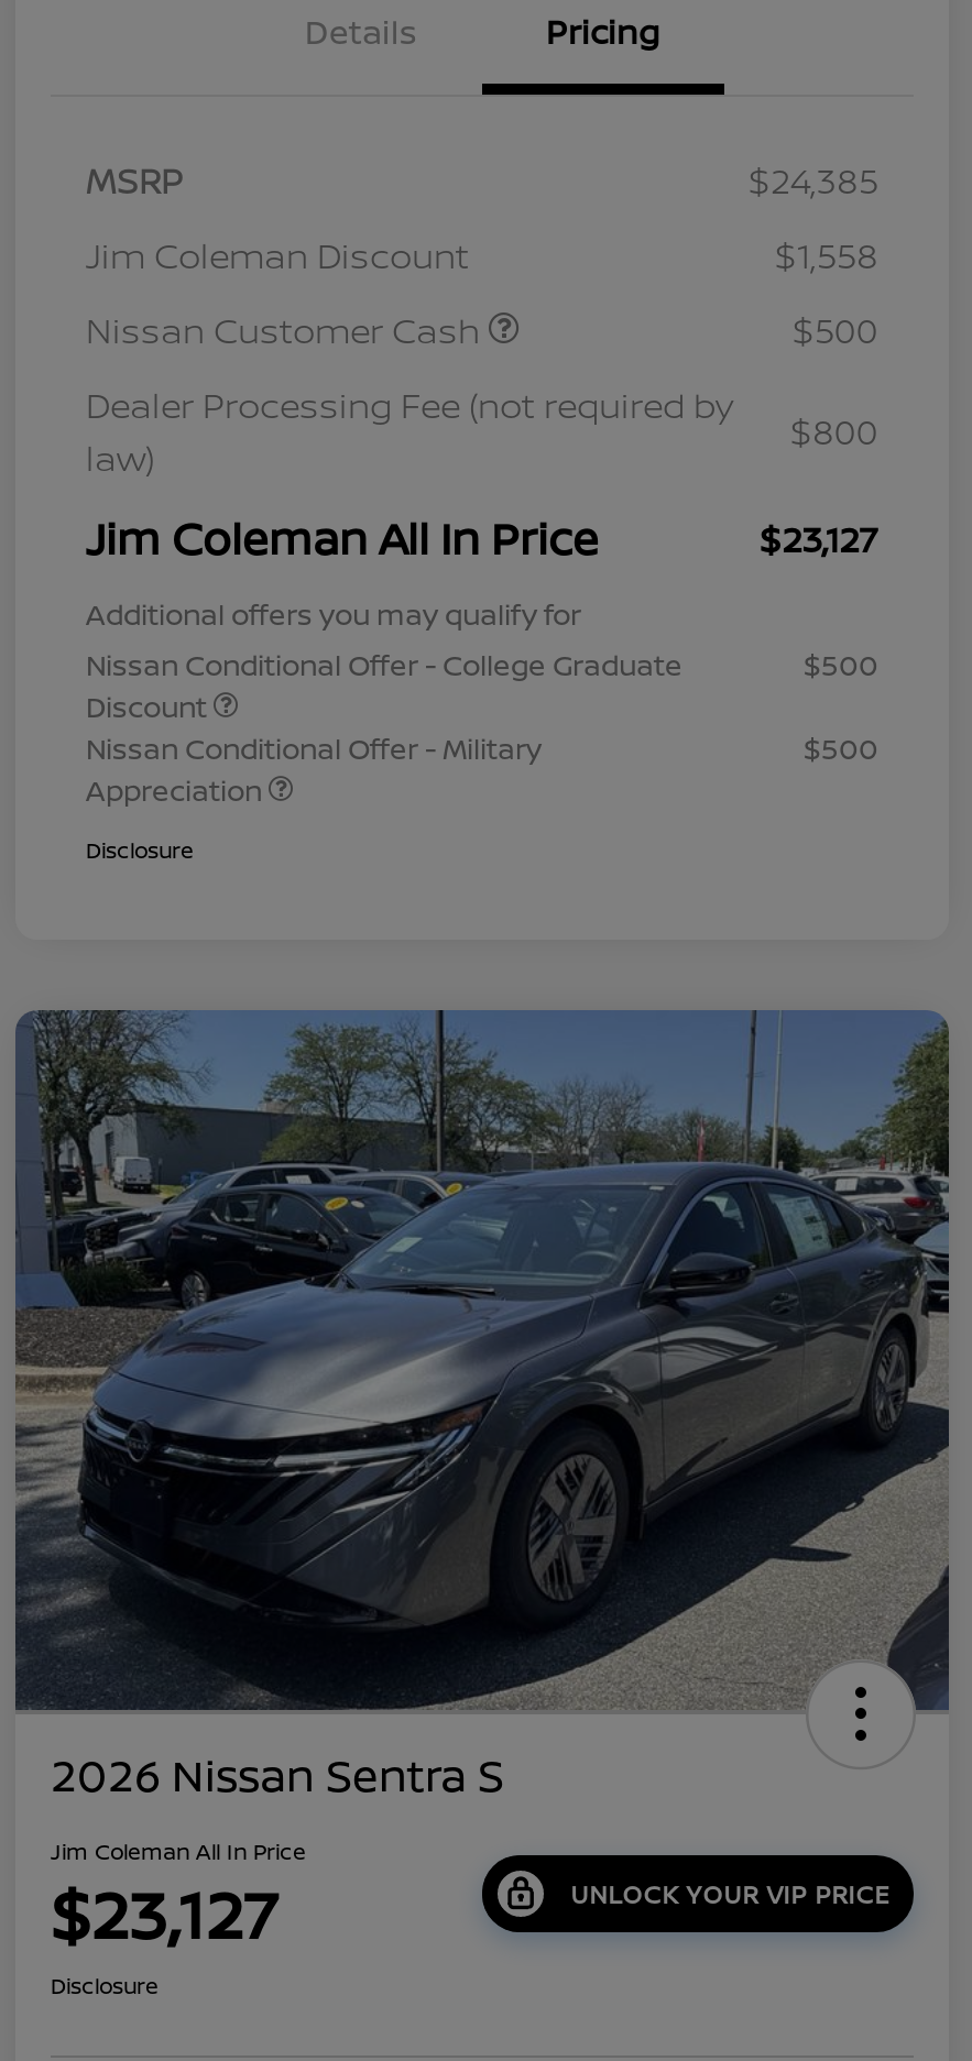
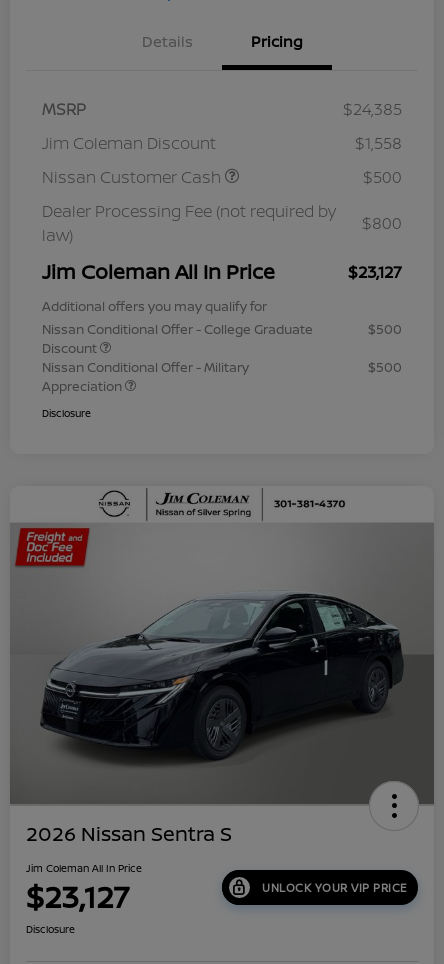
[13,1008,951,1710] [image] -> [10,486,434,804] [image]

